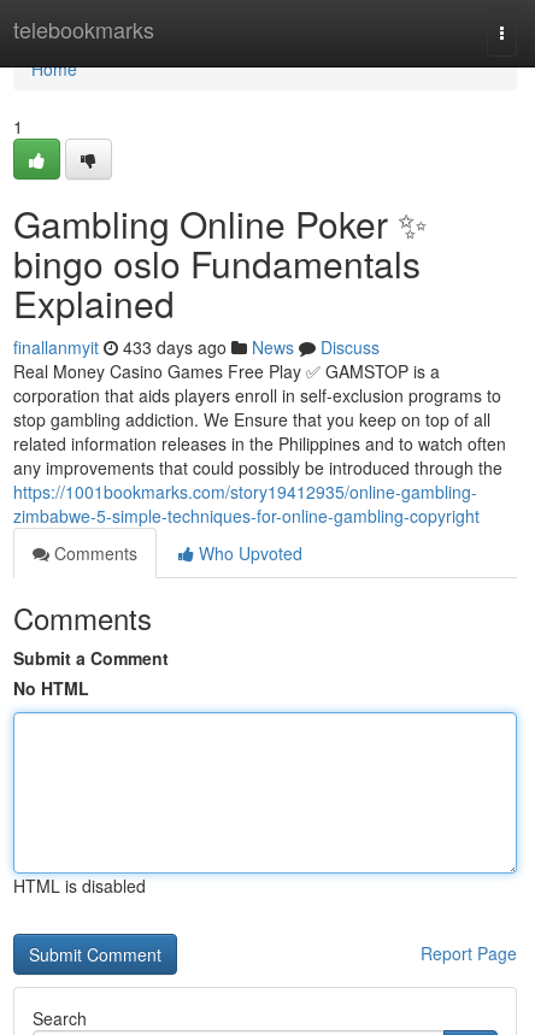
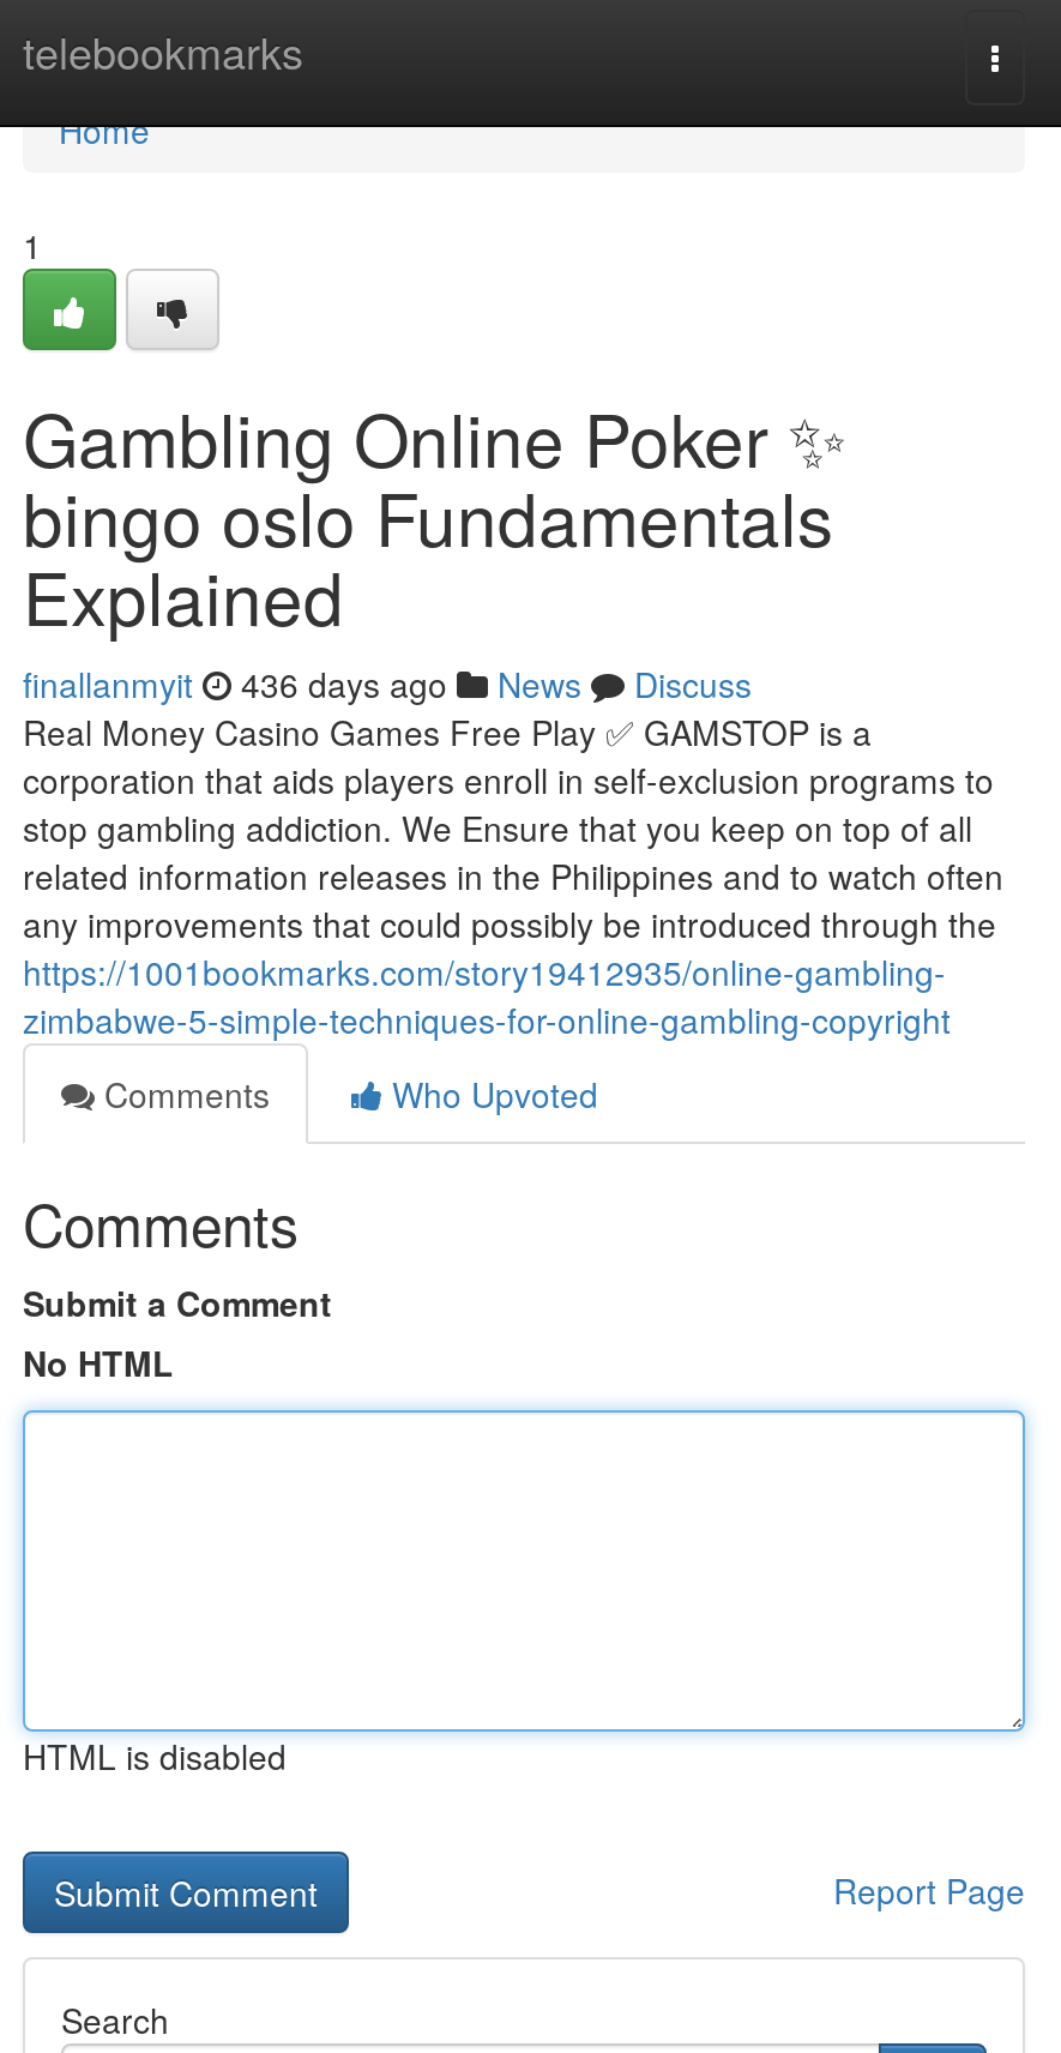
[13,335,380,359] finallanmyit 433 days ago News Discuss -> [23,660,752,708] finallanmyit 436 days ago News Discuss

